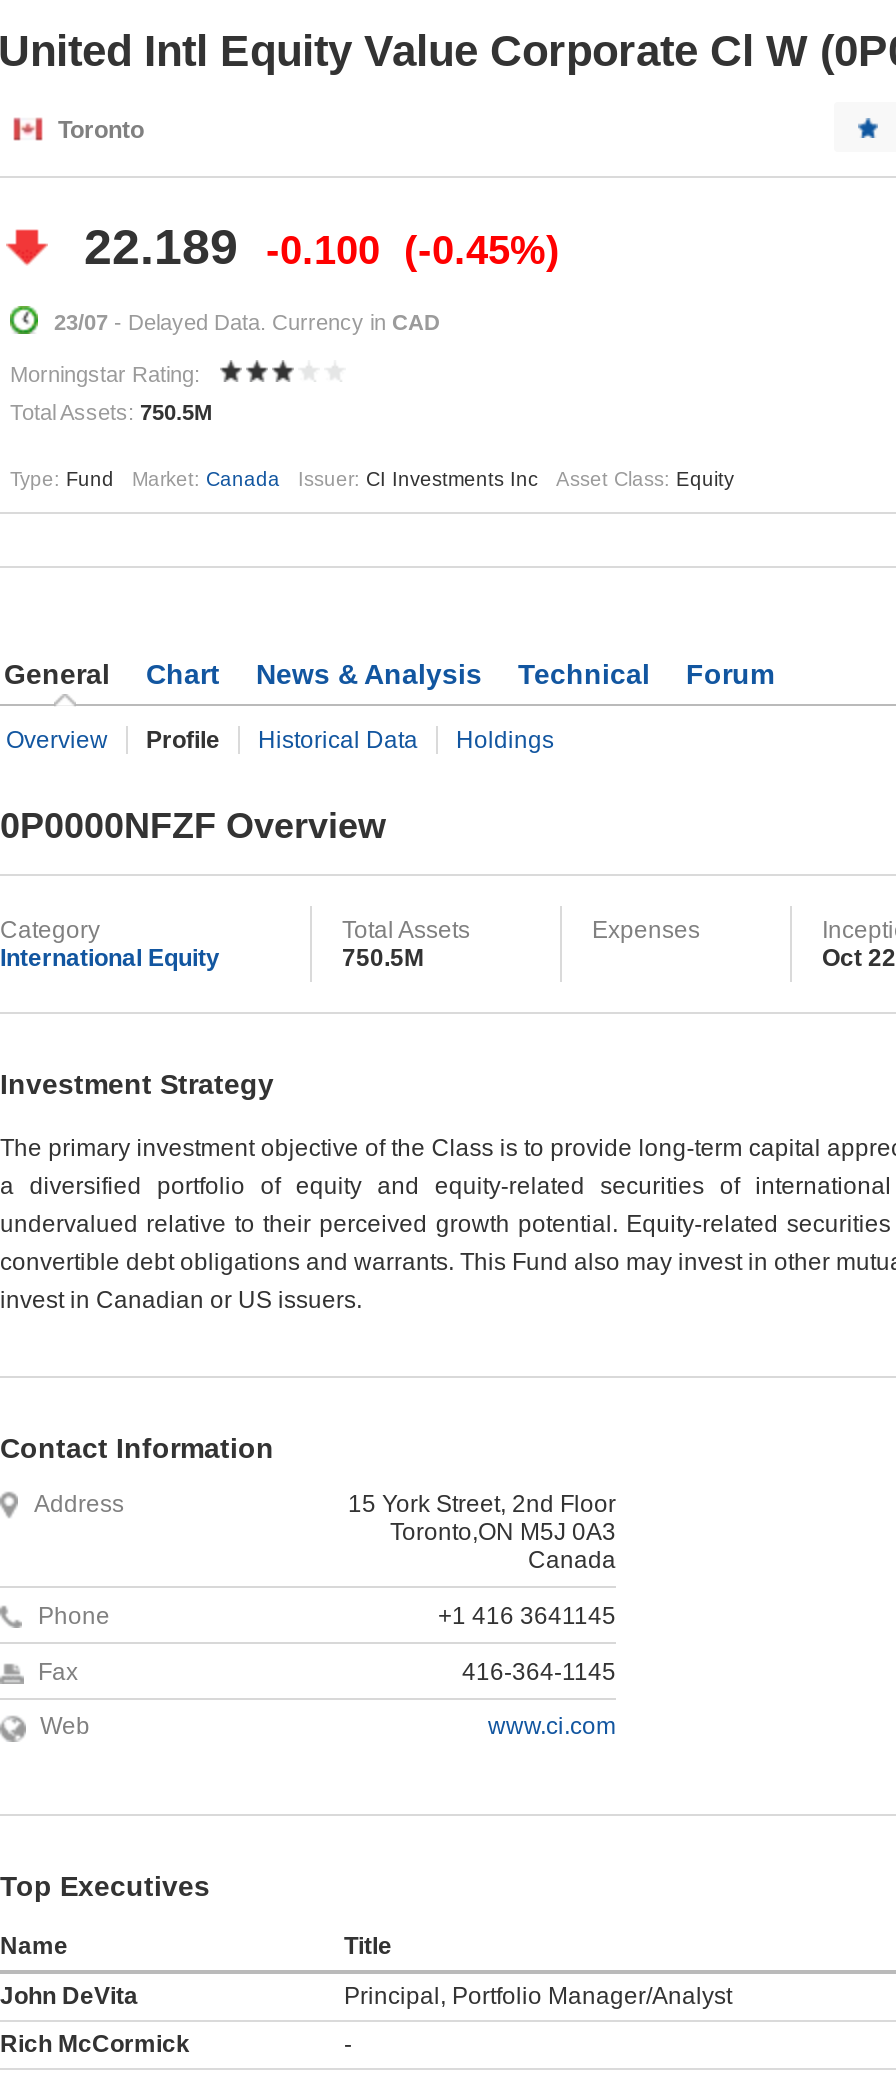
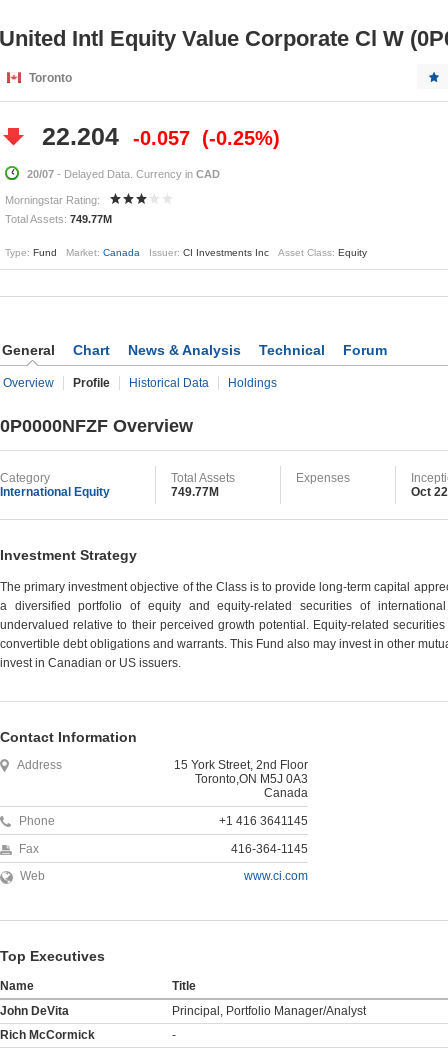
[84,218,238,274] 22.189 -> [42,122,119,150] 22.204
[266,228,380,272] -0.100 -> [133,127,190,149] -0.057
[418,228,546,272] -0.45% -> [209,127,273,149] -0.25%
[54,310,440,334] 23/07 - Delayed Data. Currency in CAD -> [27,168,220,180] 20/07 - Delayed Data. Currency in CAD
[10,400,212,424] Total Assets: 750.5M -> [5,213,112,225] Total Assets: 749.77M
[342,944,424,972] 750.5M -> [171,485,219,499] 749.77M

